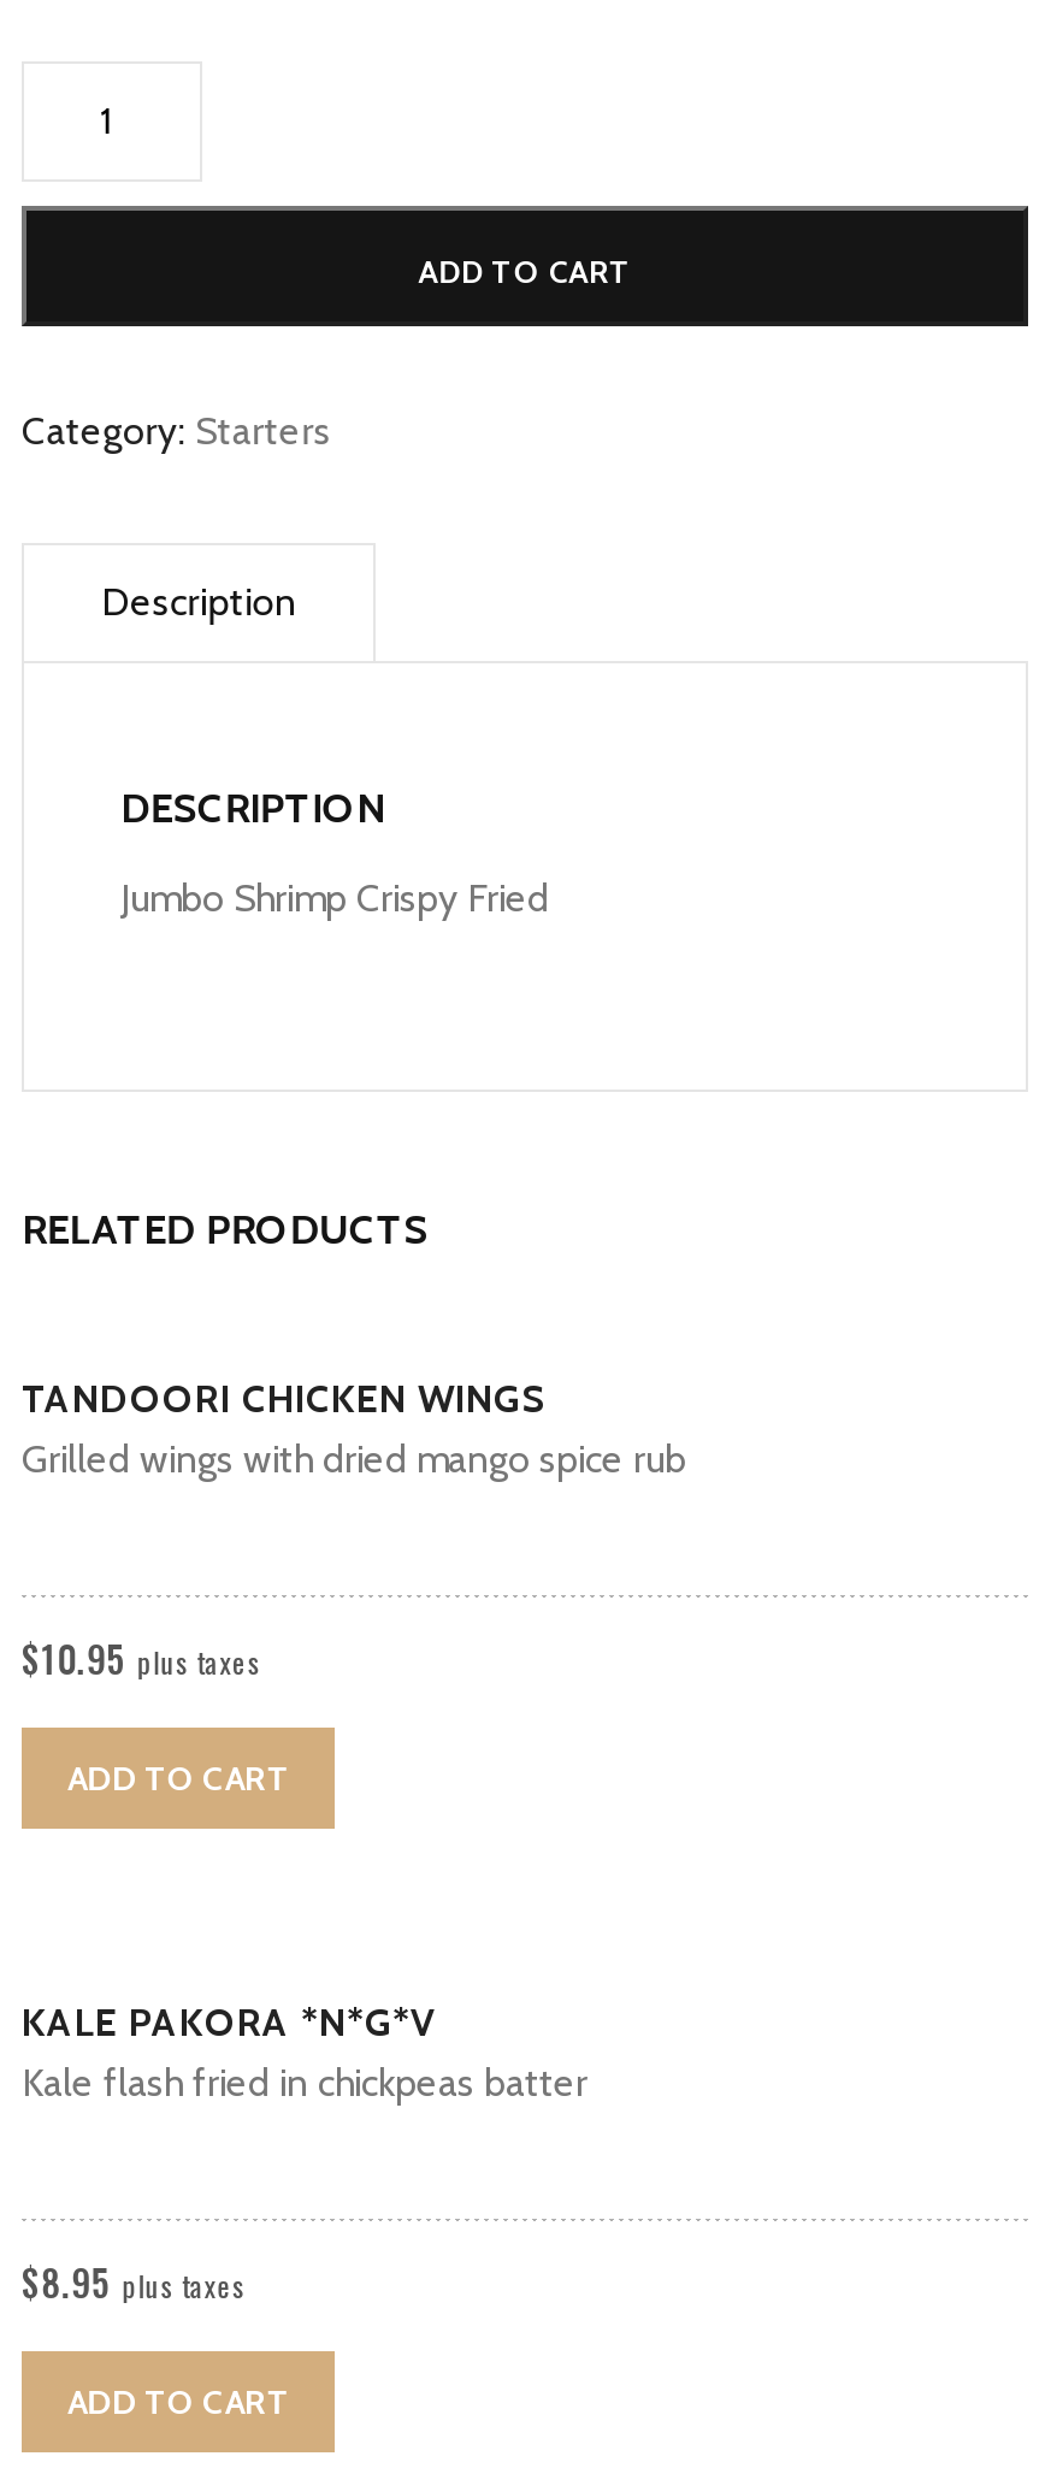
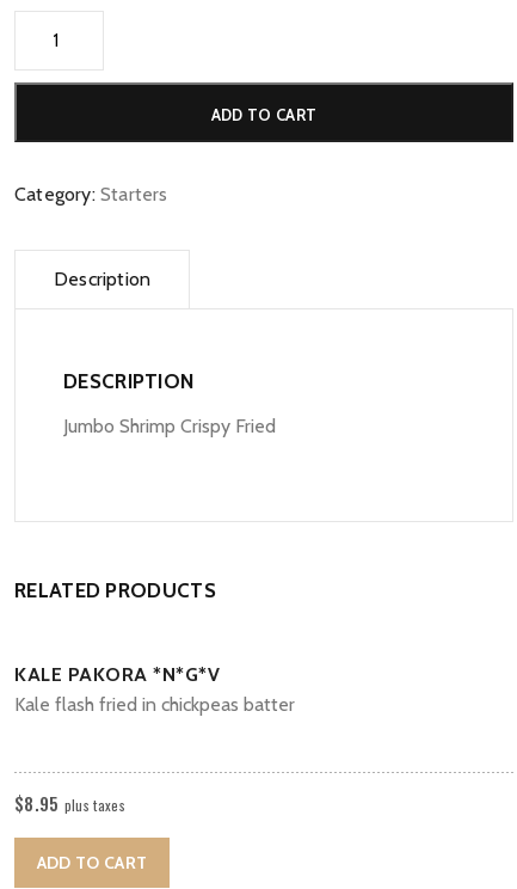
[22,1376,686,1482] TANDOORI CHICKEN WINGS | Grilled wings with dried mango spice rub -> none
[22,1631,289,1800] $10.95 plus taxes | ADD TO CART -> none

